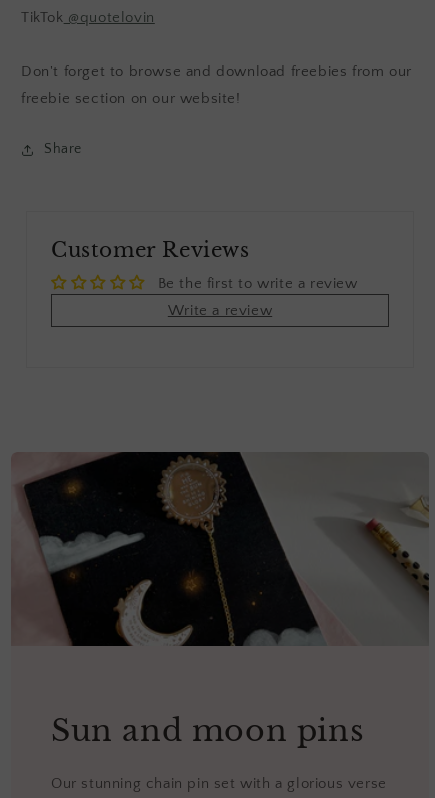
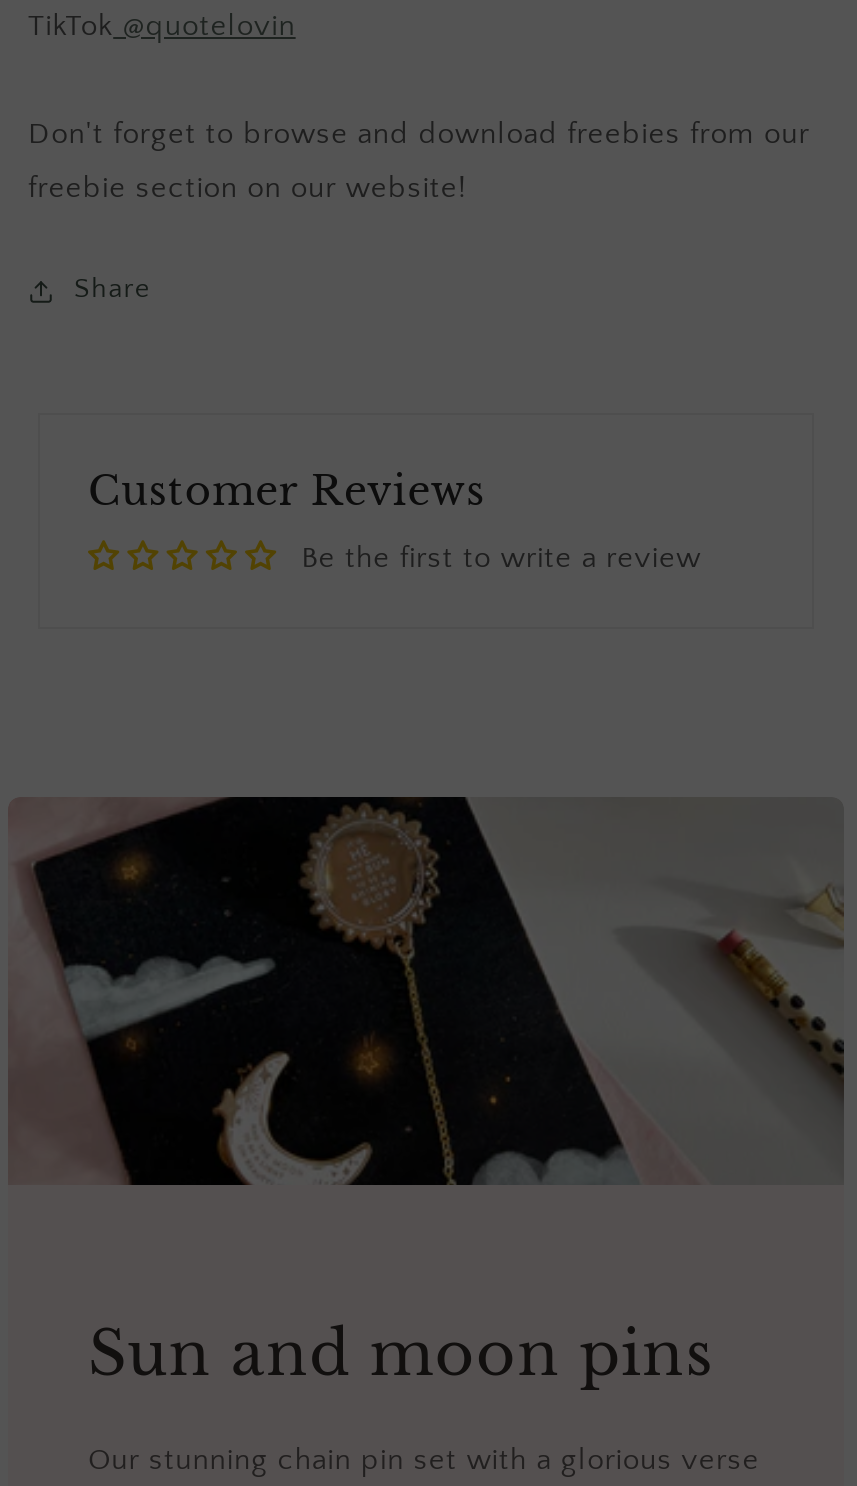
[168,302,272,319] Write a review -> none

